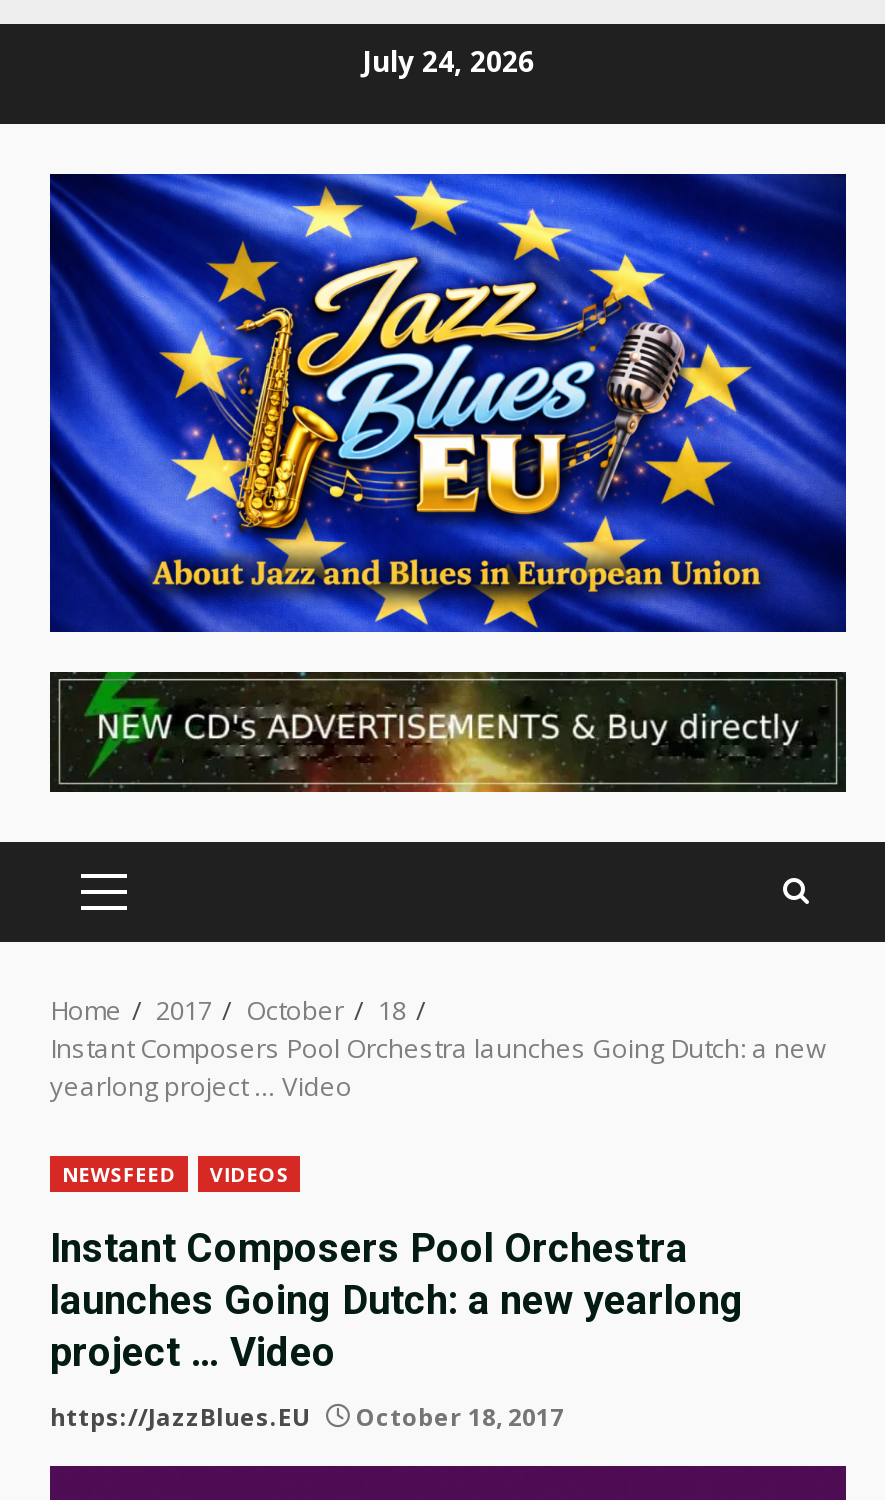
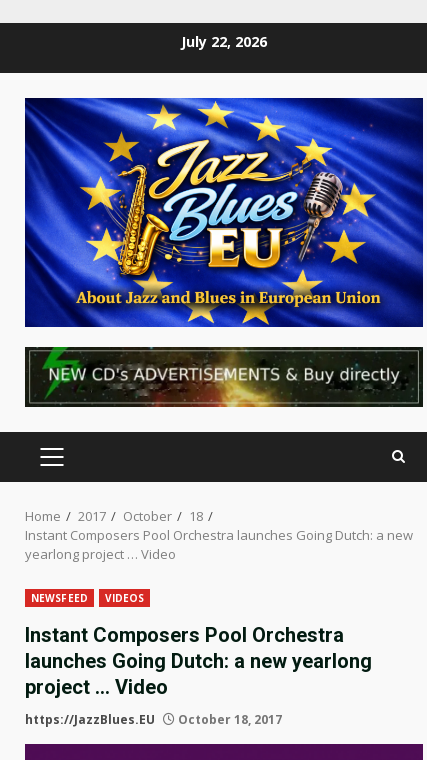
[362,41,534,79] July 24, 2026 -> [181,31,267,50] July 22, 2026

